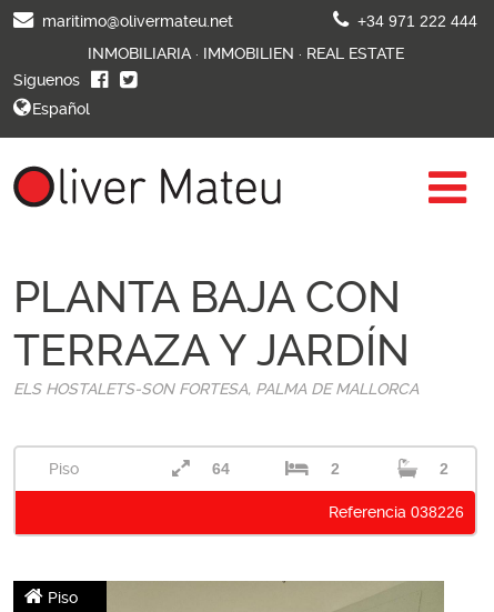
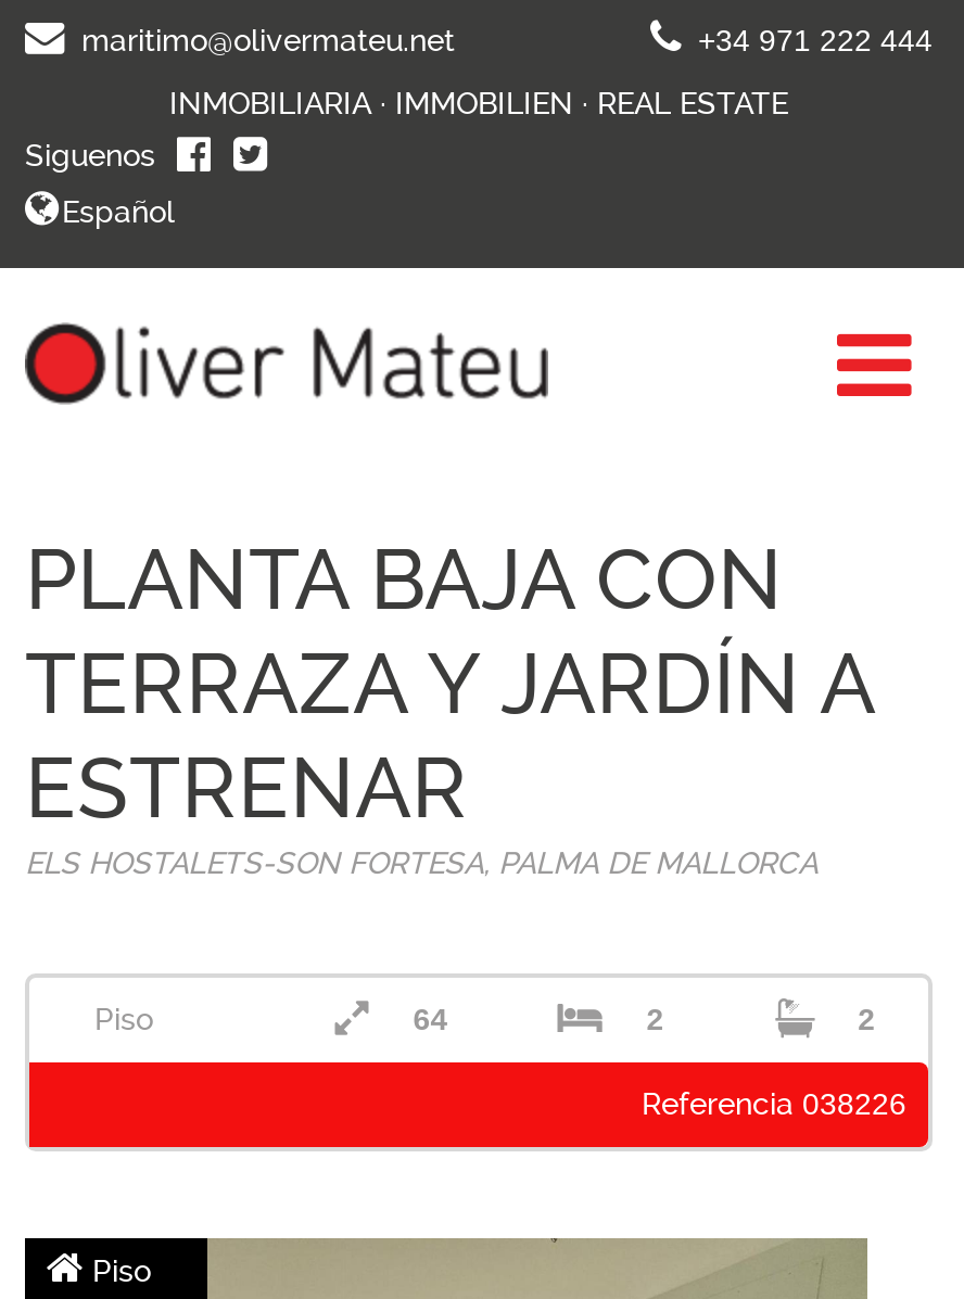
[13,325,410,375] TERRAZA Y JARDÍN -> [25,635,874,837] TERRAZA Y JARDÍN A | ESTRENAR

